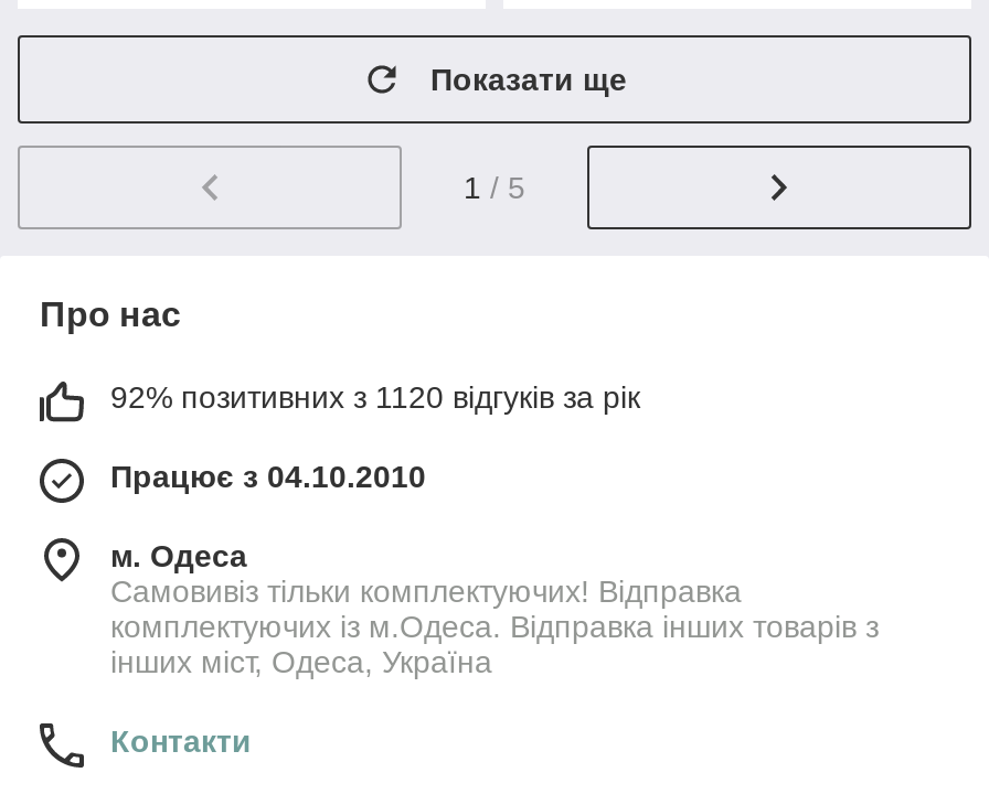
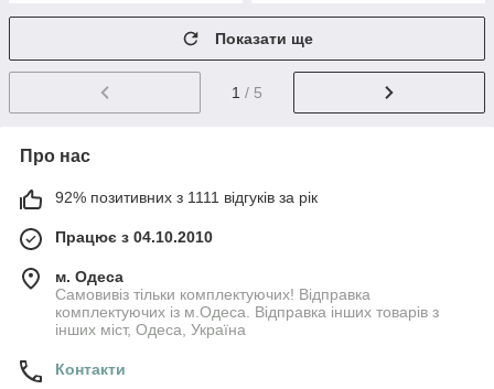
[110,379,640,415] 92% позитивних з 1120 відгуків за рік -> [55,188,318,206] 92% позитивних з 1111 відгуків за рік

